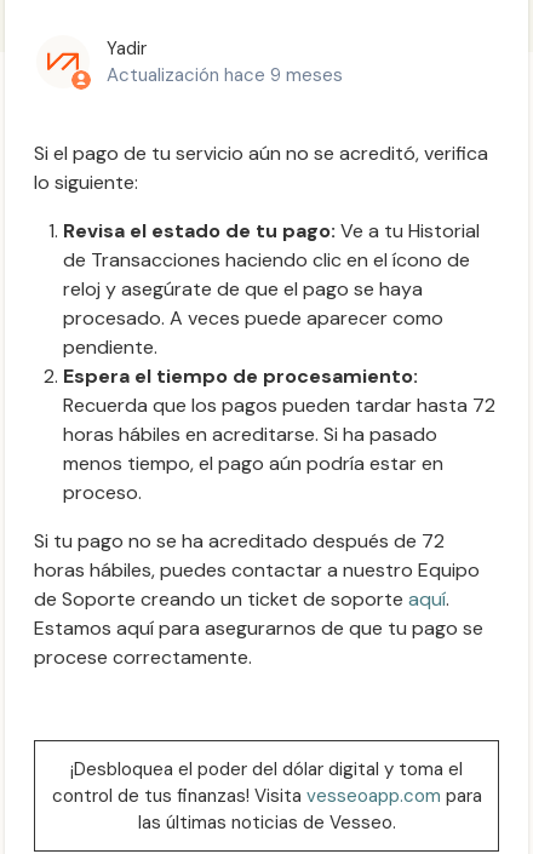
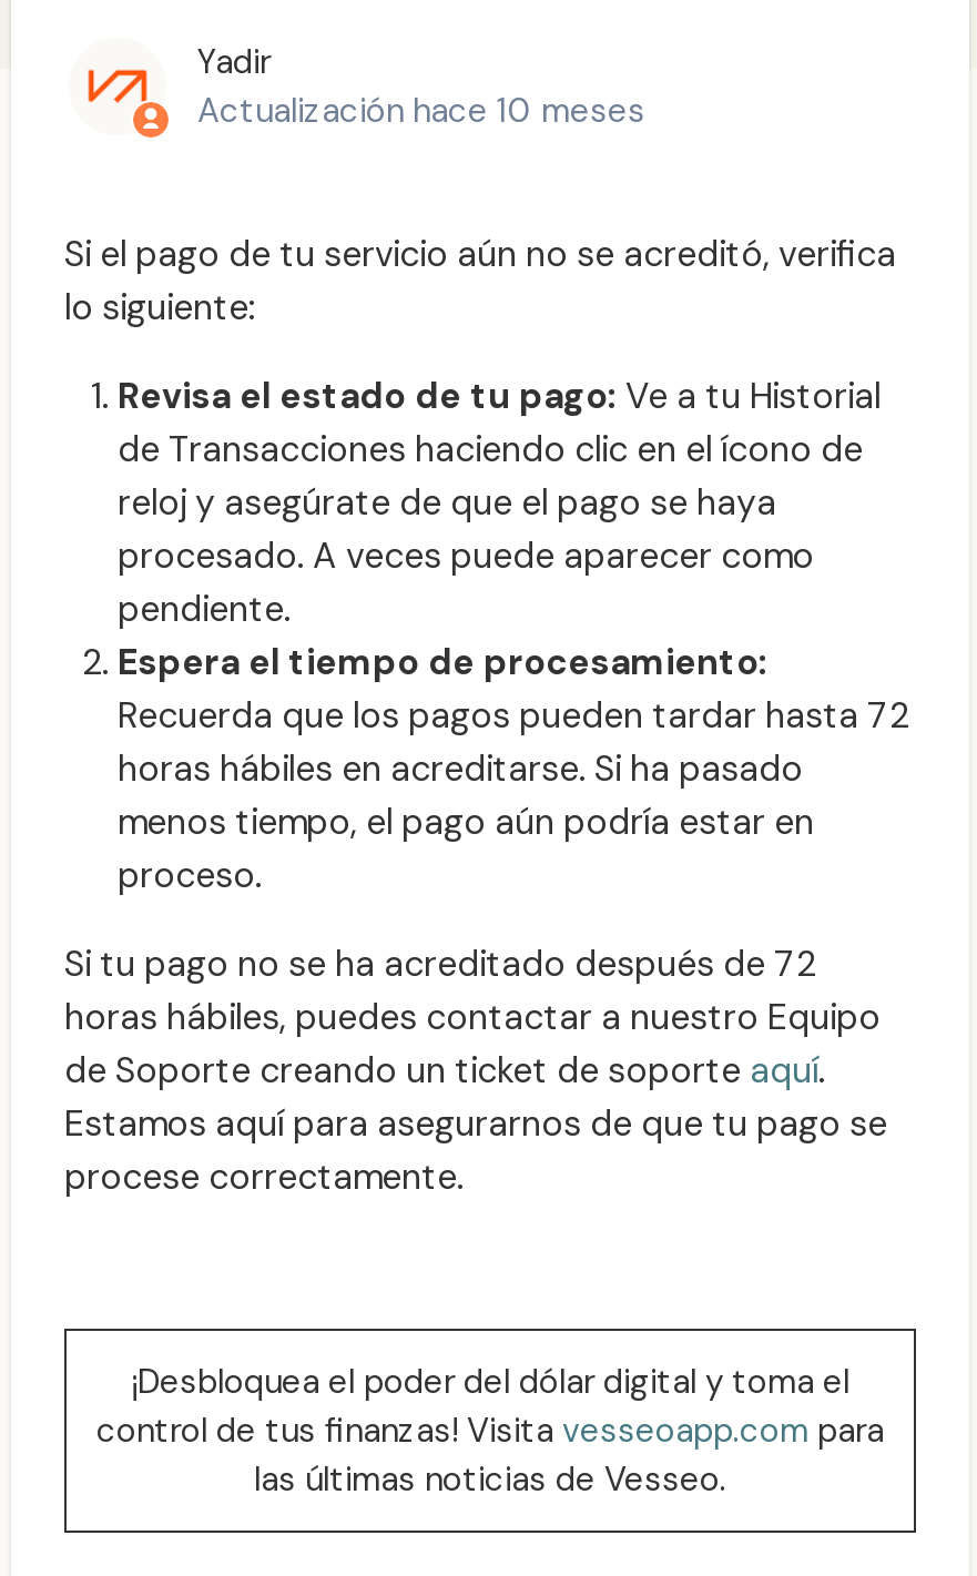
[107,63,343,87] Actualización hace 9 meses -> [197,89,645,133] Actualización hace 10 meses

